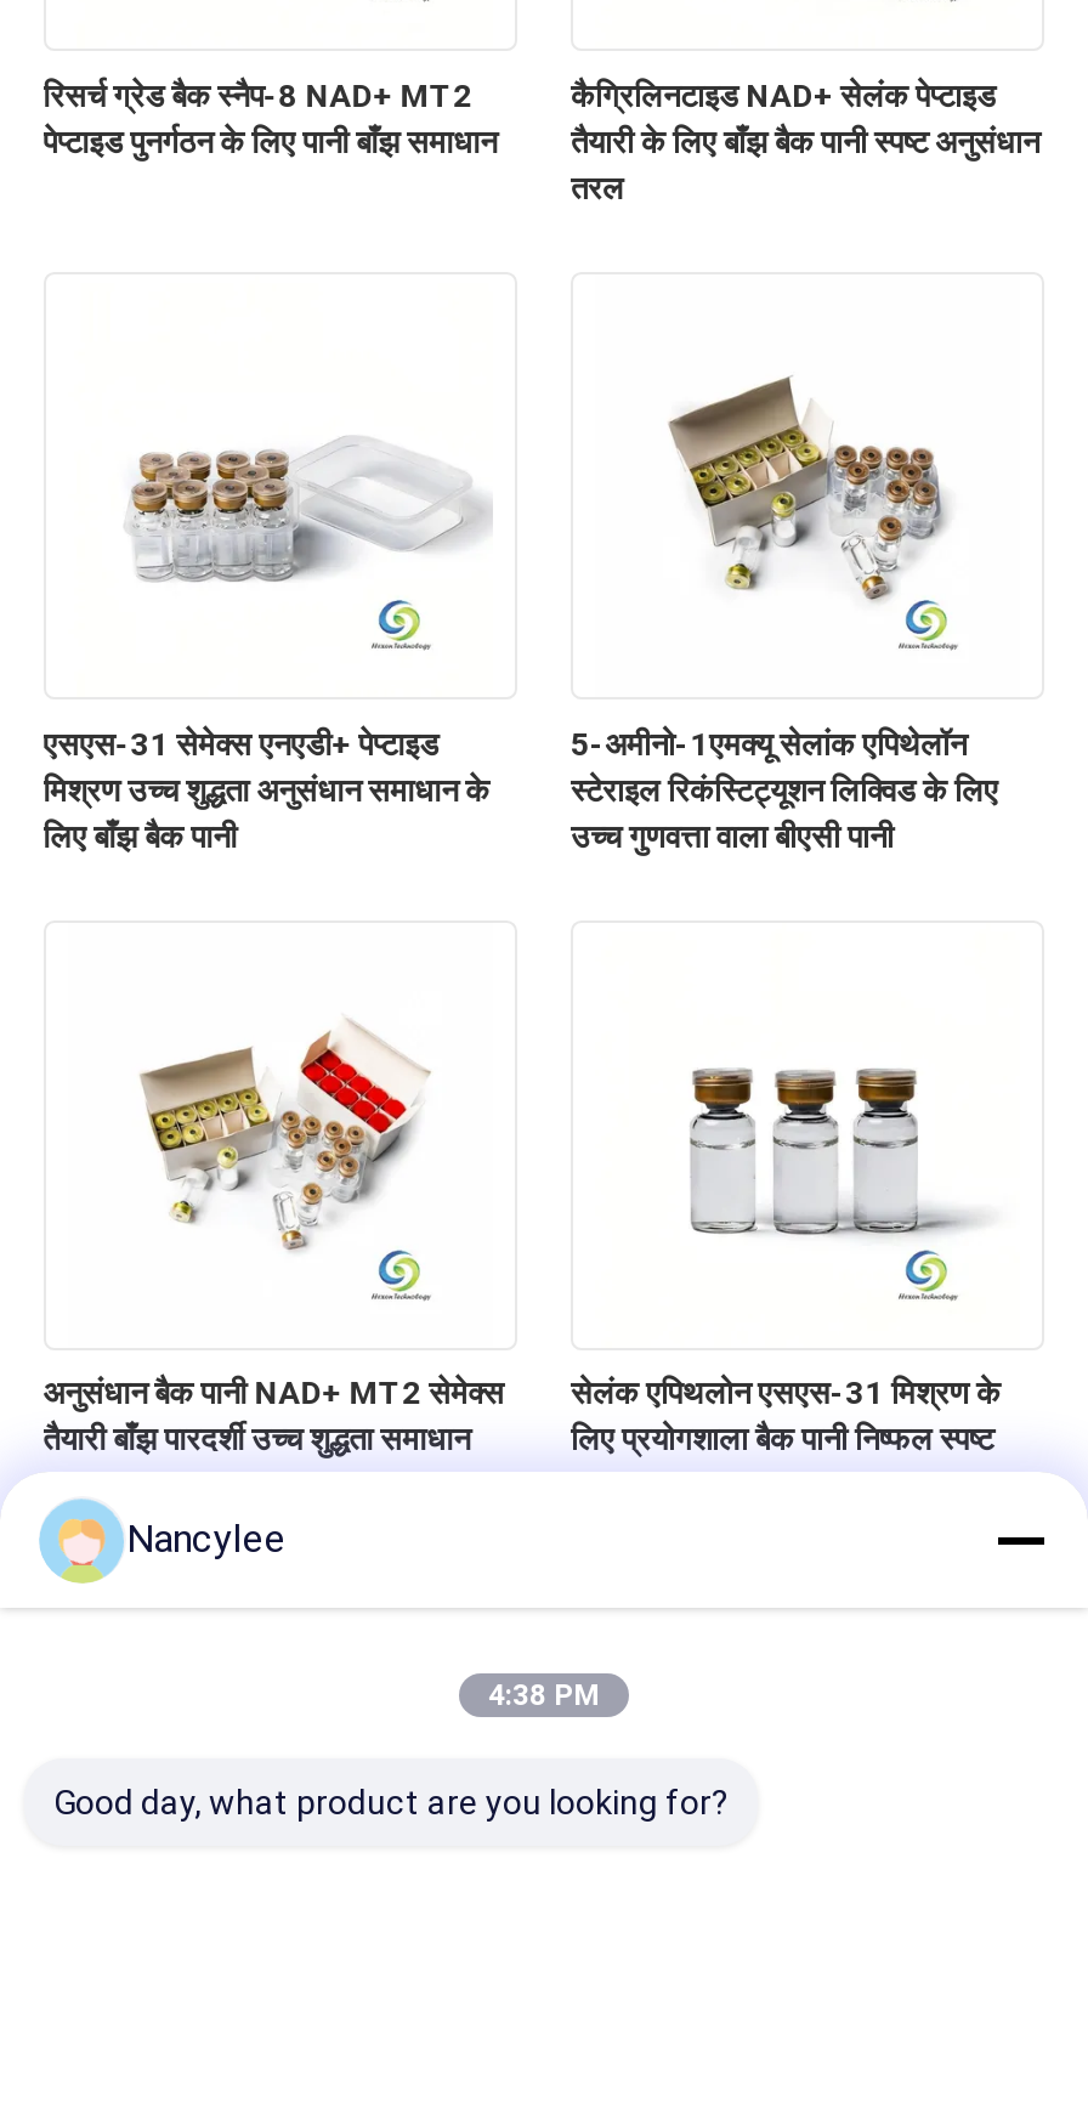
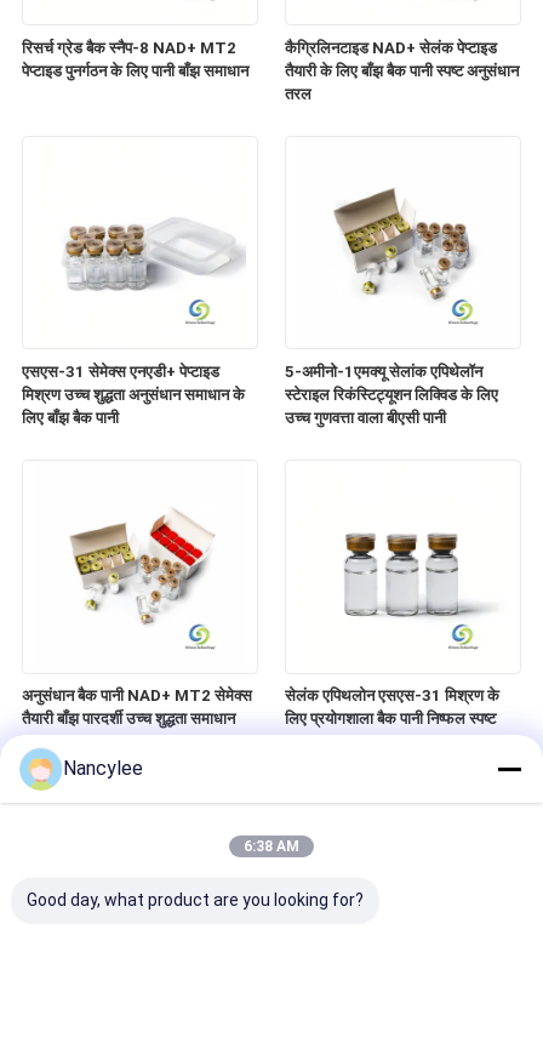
[488,1678,600,1712] 4:38 PM -> [244,838,299,855] 6:38 AM

